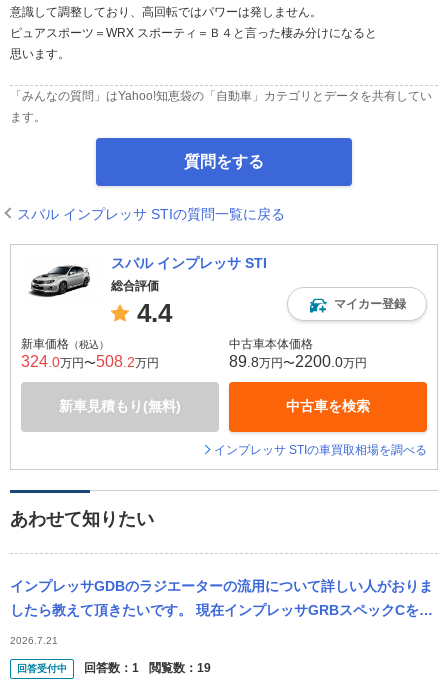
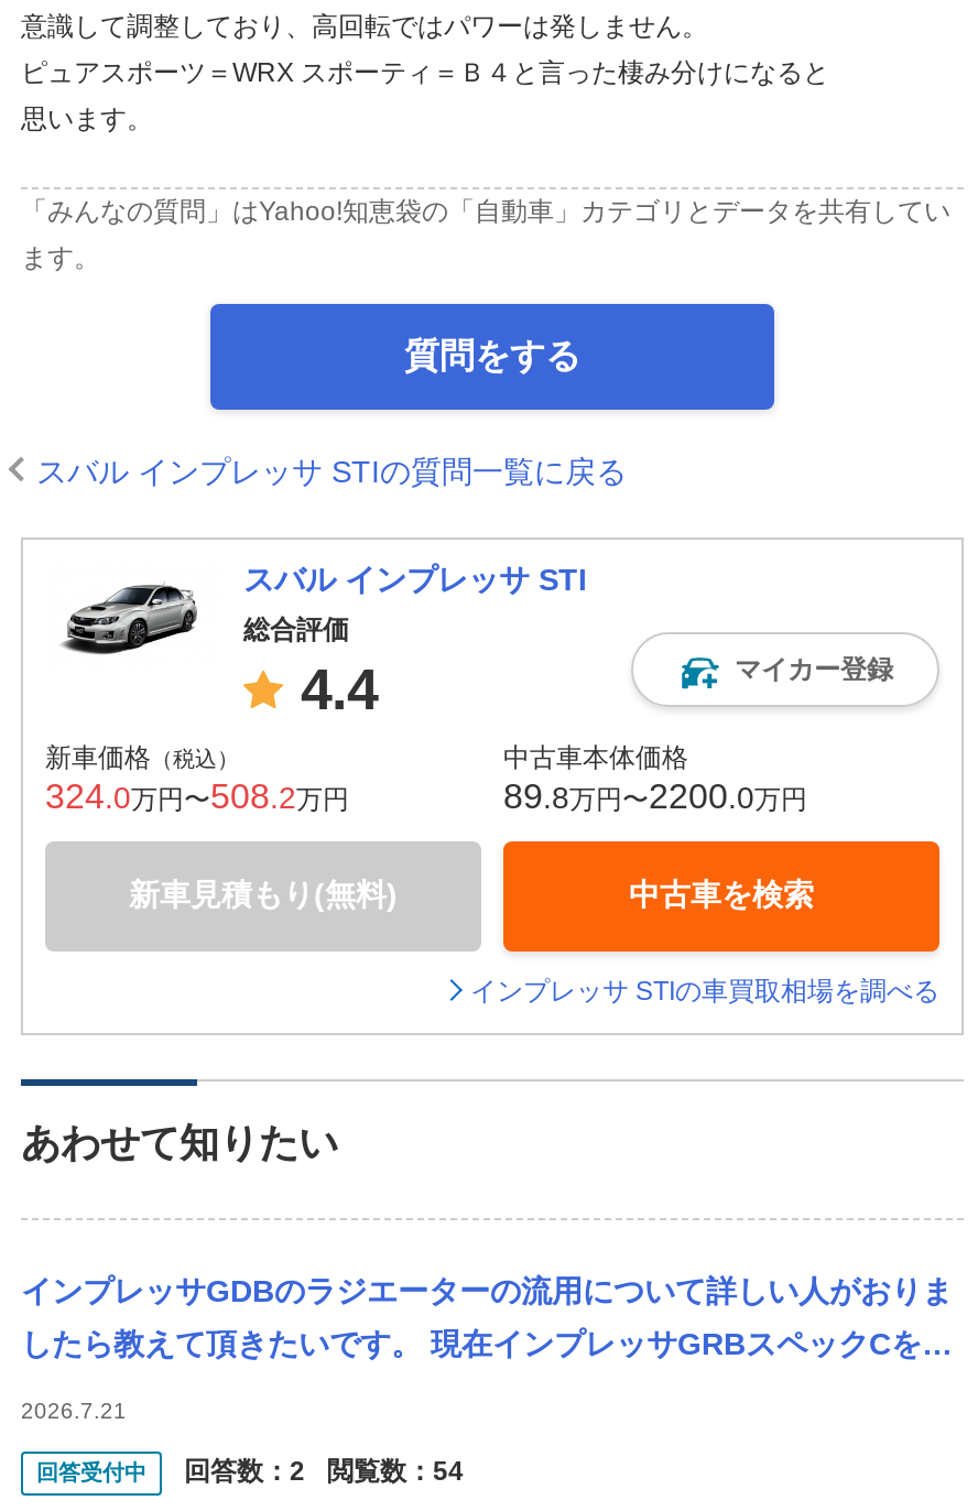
[84,661,139,675] 回答数：1 -> [184,1456,305,1487] 回答数：2
[149,661,211,675] 閲覧数：19 -> [327,1456,464,1487] 閲覧数：54

